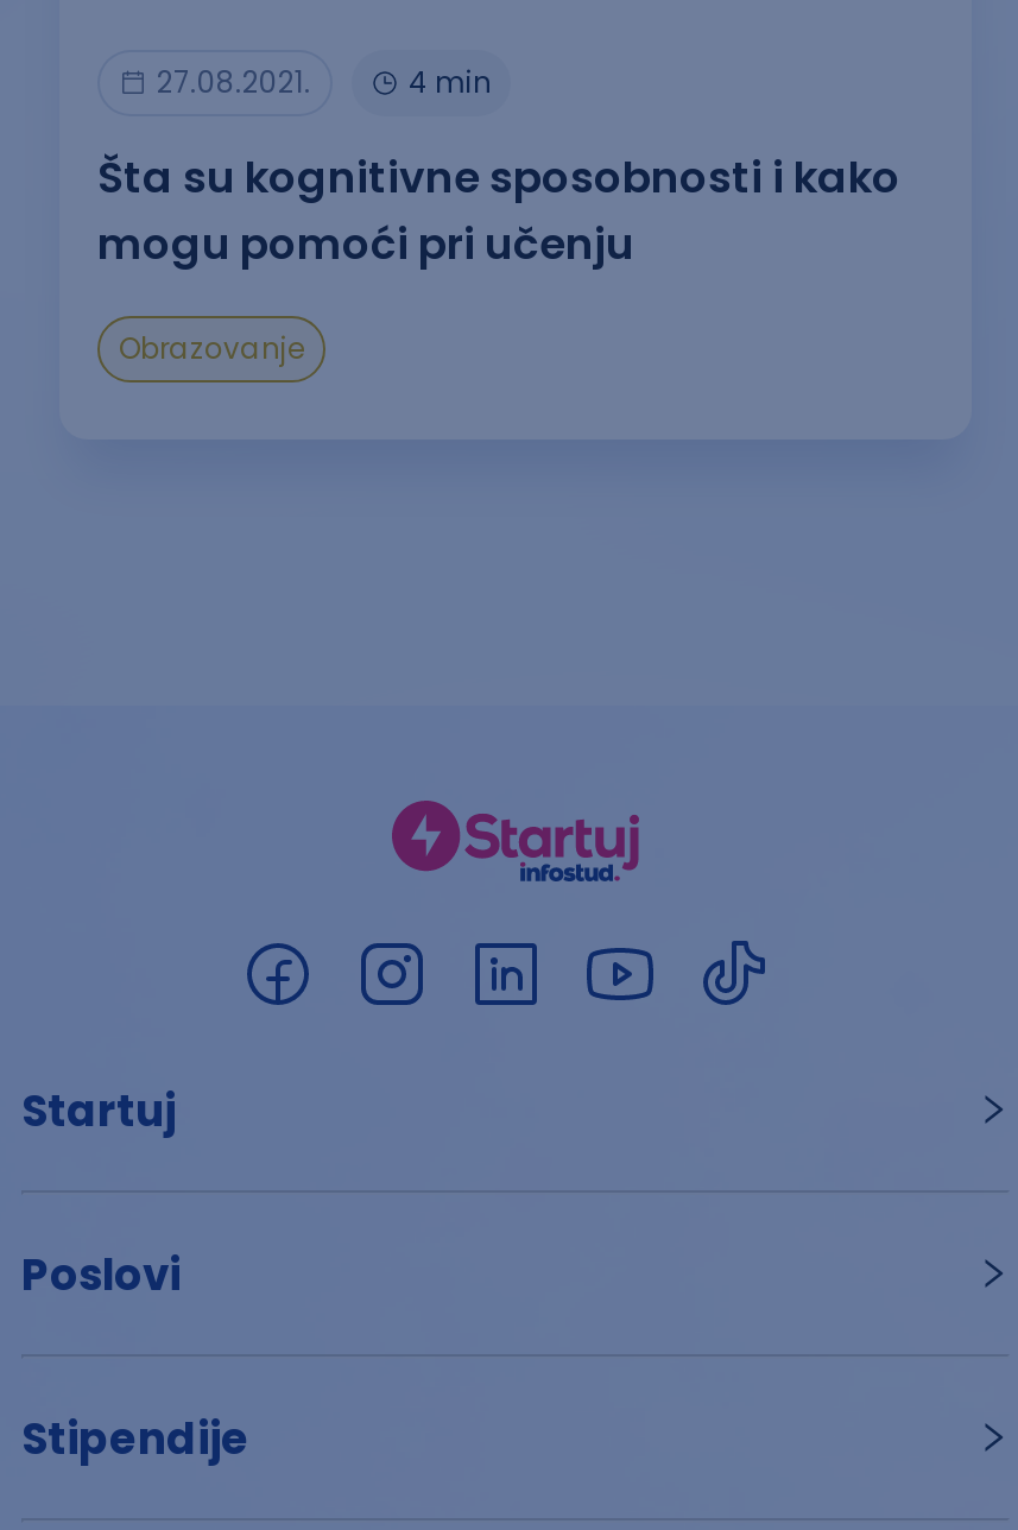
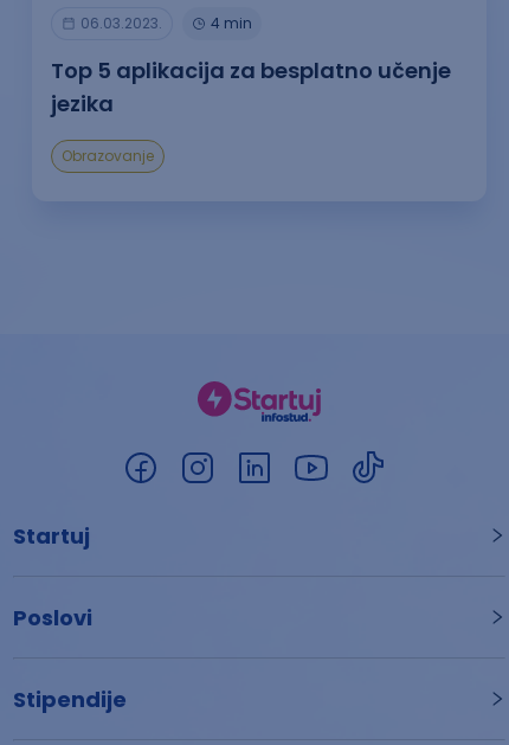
[157,61,311,101] 27.08.2021. -> [80,13,162,33] 06.03.2023.
[97,146,900,272] Šta su kognitivne sposobnosti i kako | mogu pomoći pri učenju -> [51,55,451,118] Top 5 aplikacija za besplatno učenje | jezika

